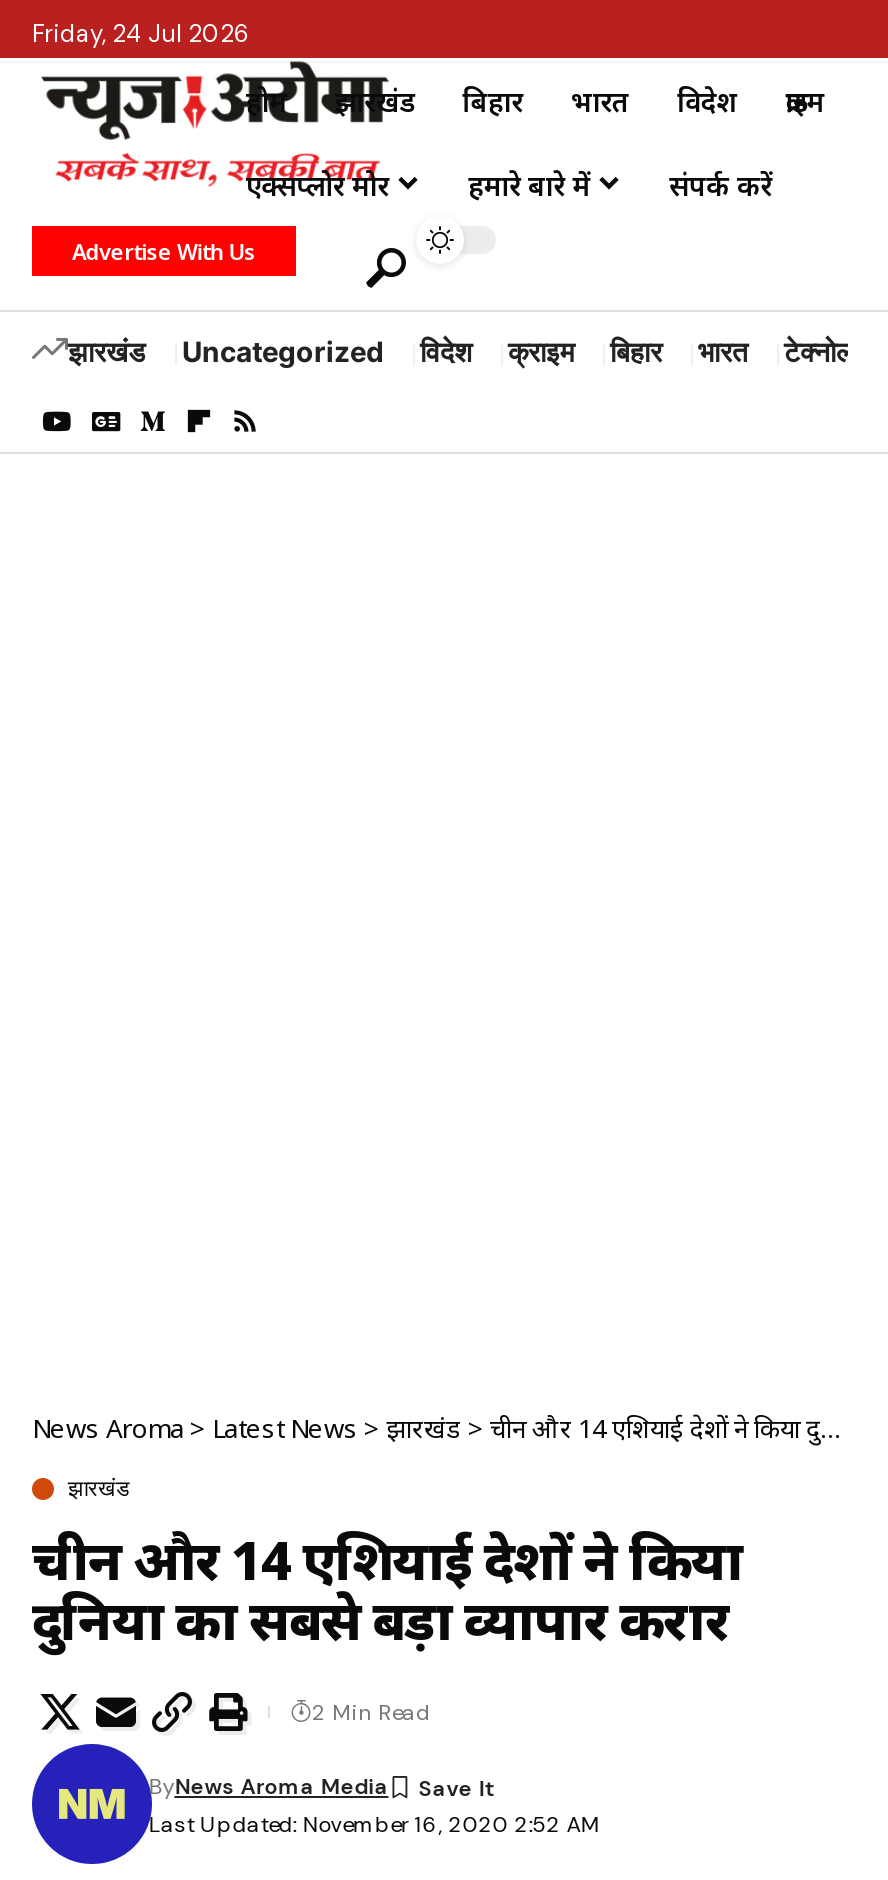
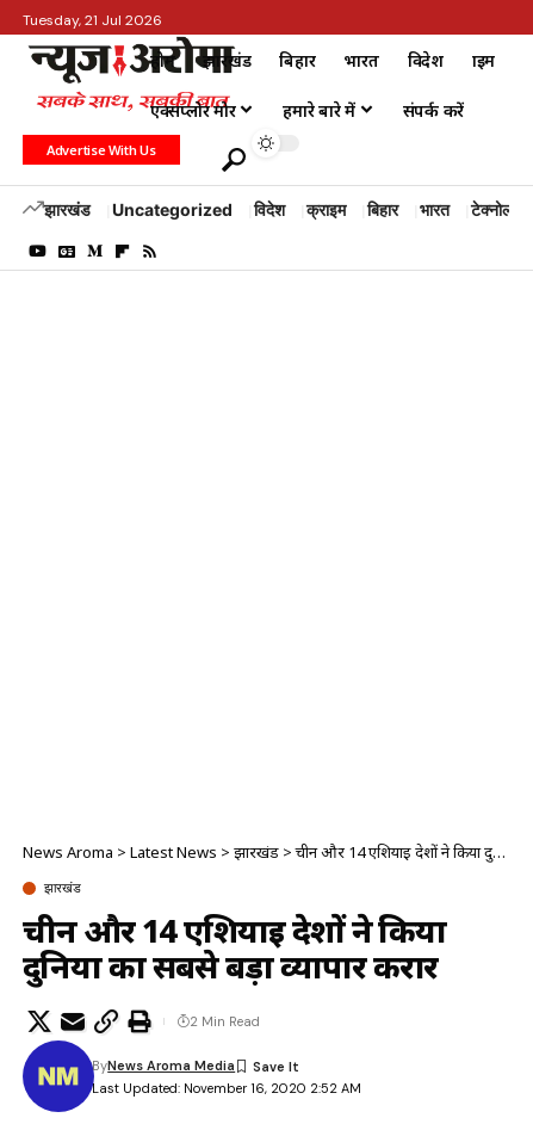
[32,18,250,50] Friday, 24 Jul 2026 -> [23,11,162,30] Tuesday, 21 Jul 2026

